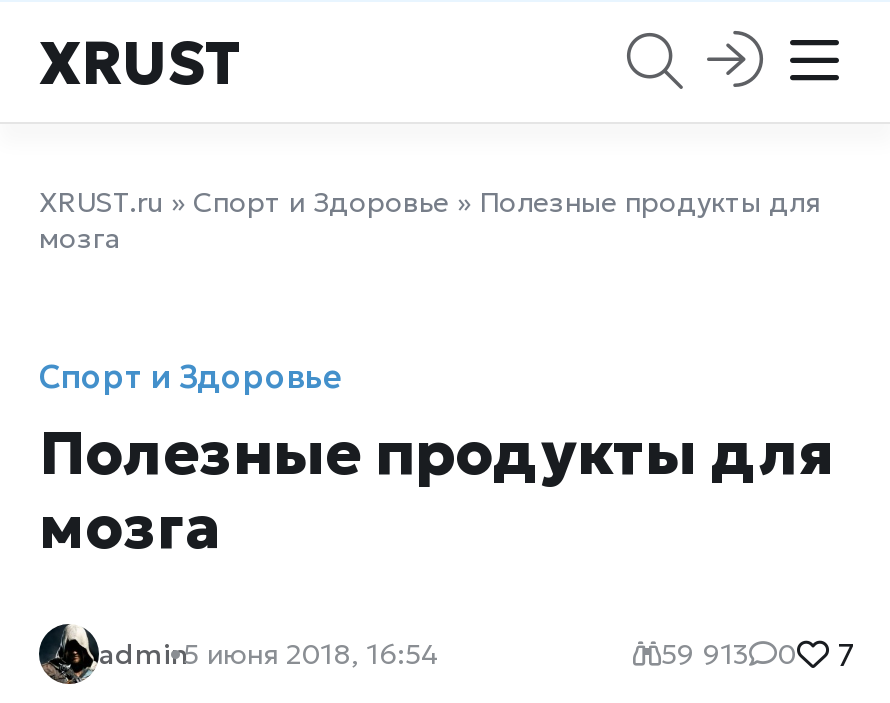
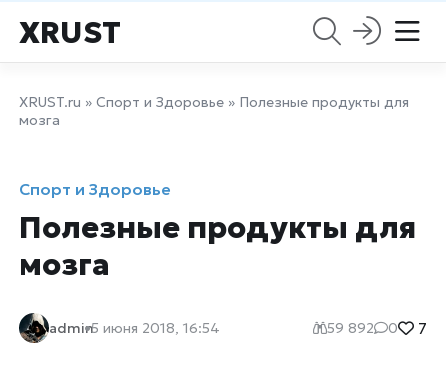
[661,636,749,672] 59 913 -> [327,319,374,337] 59 892

